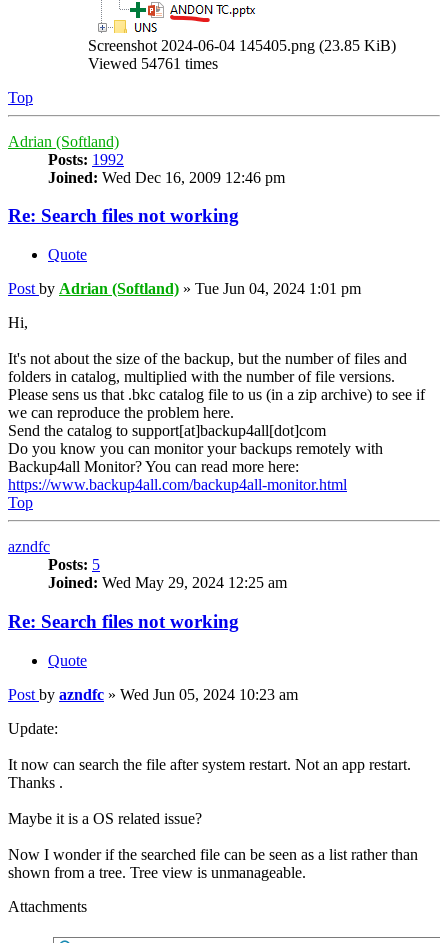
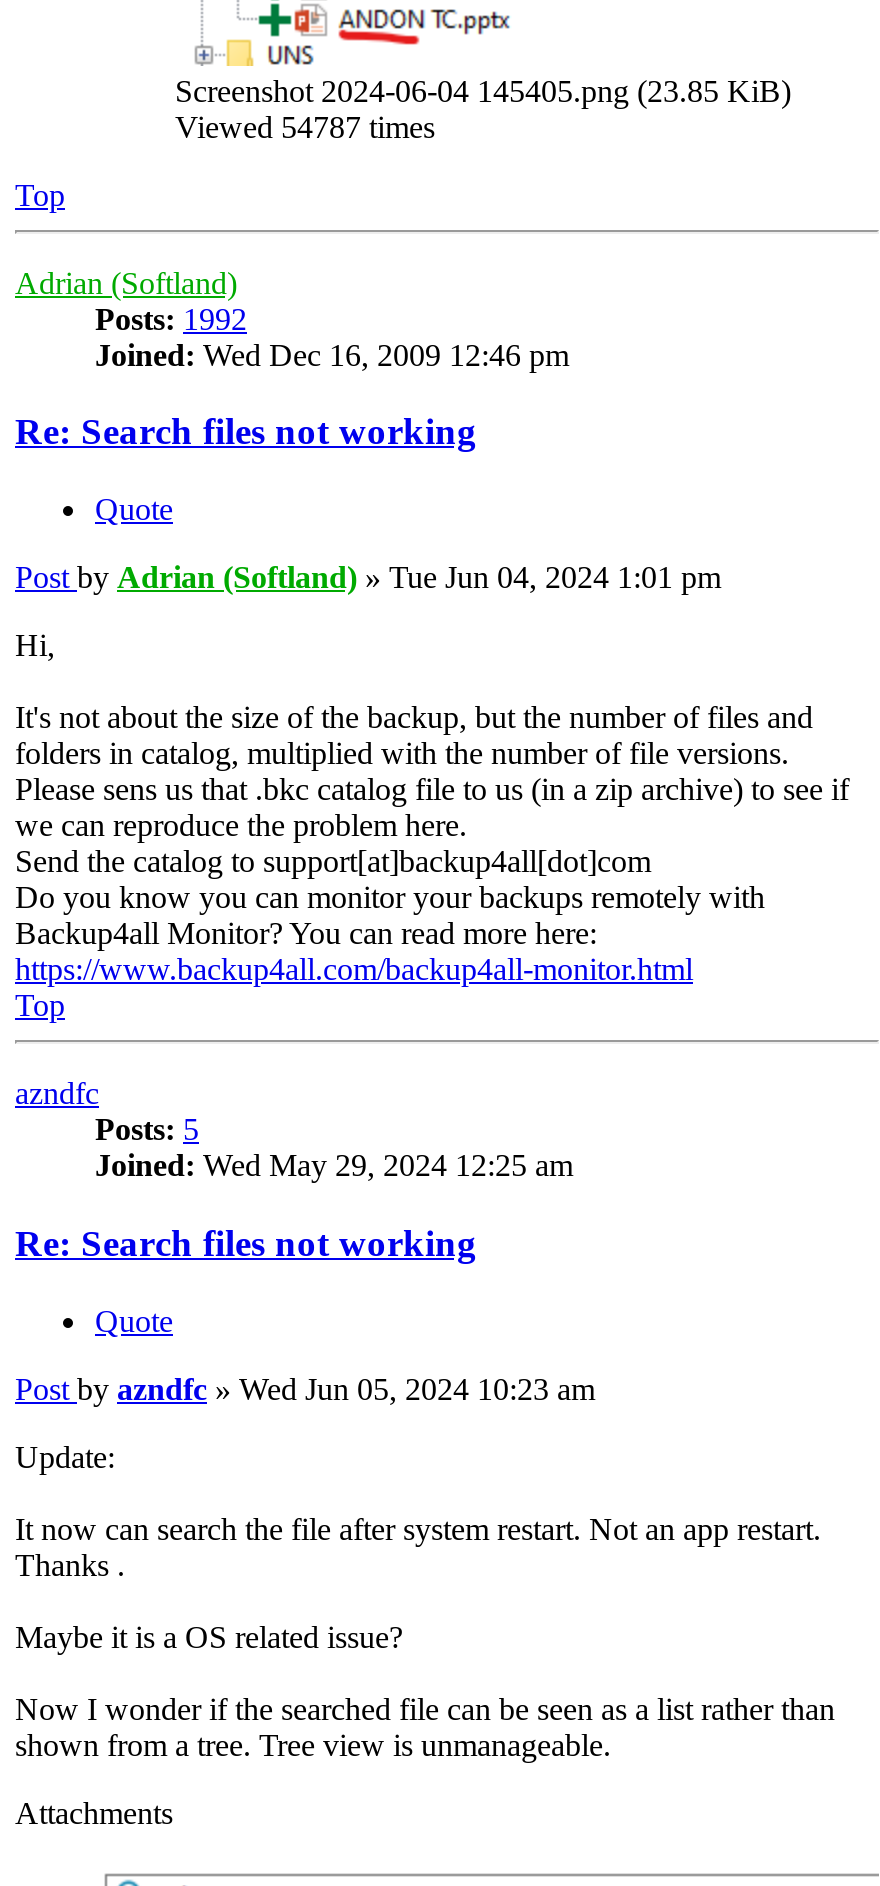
[88,55,218,72] Viewed 54761 times -> [175,110,435,144] Viewed 54787 times

